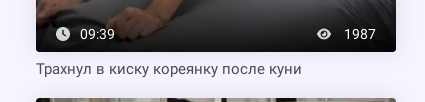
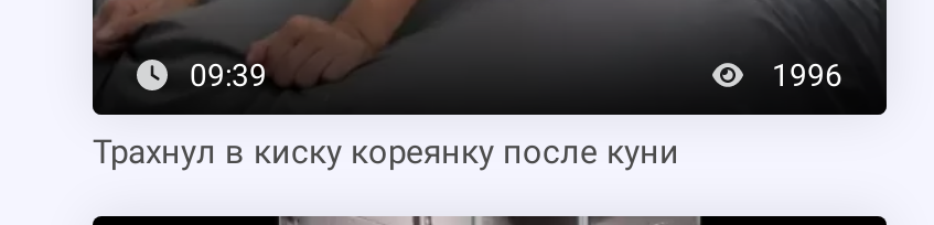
[341,25,376,41] 1987 -> [765,56,842,92] 1996

